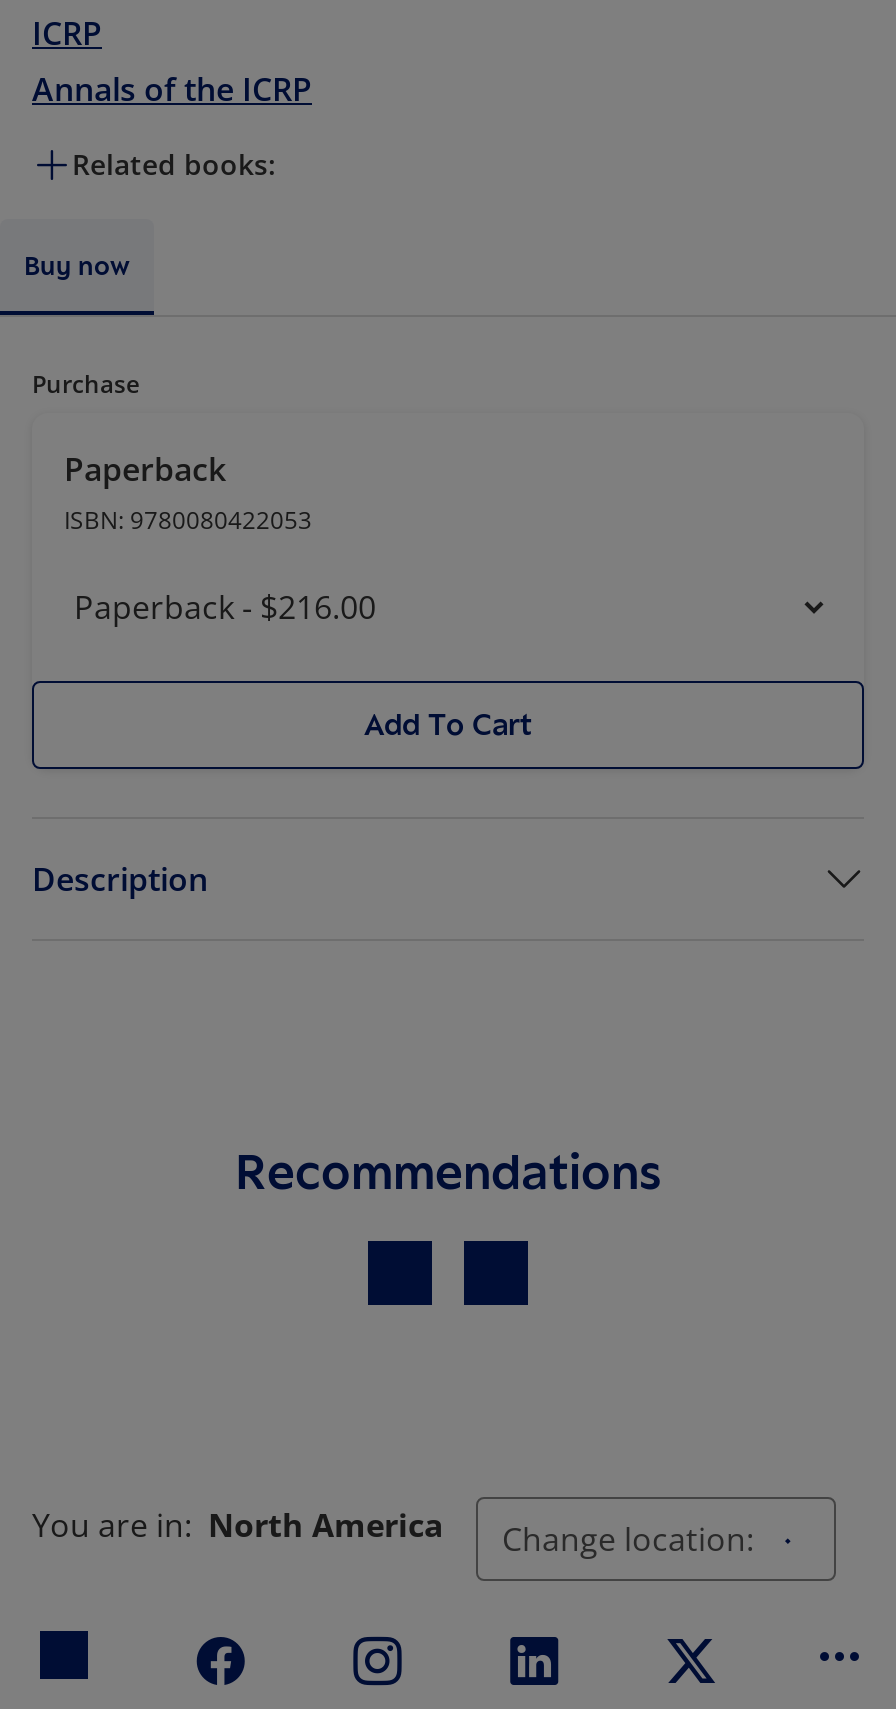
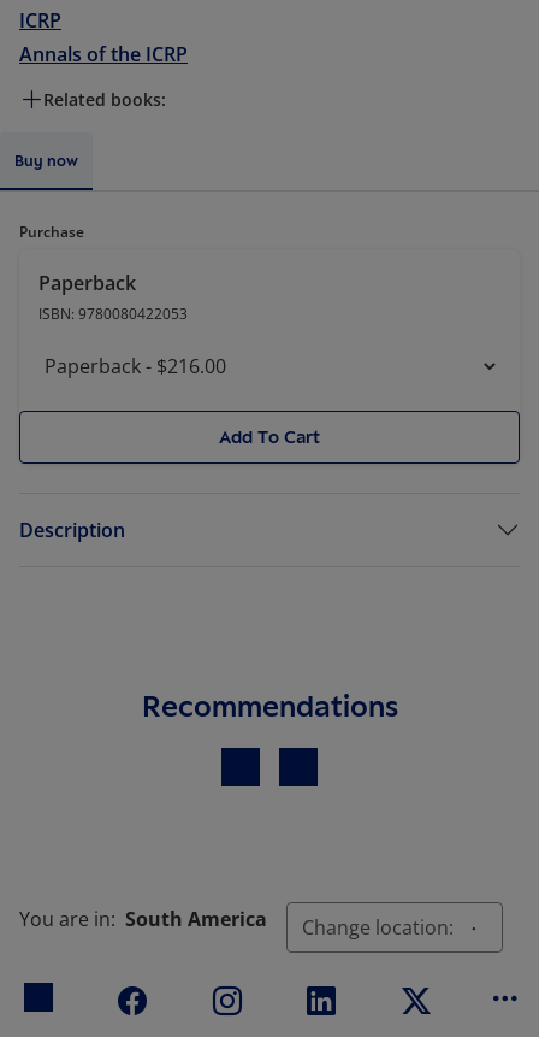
[32,1502,444,1546] You are in: North America -> [19,905,267,932] You are in: South America

